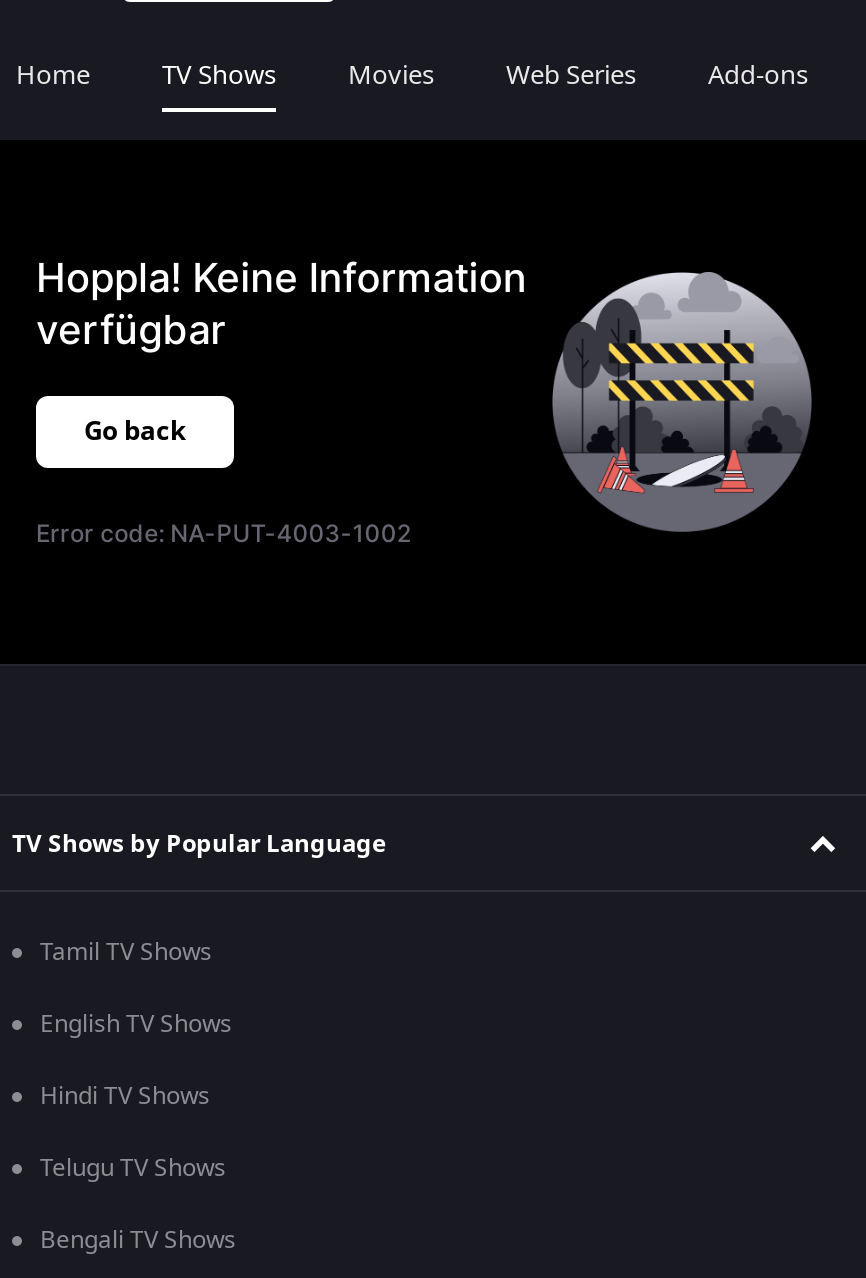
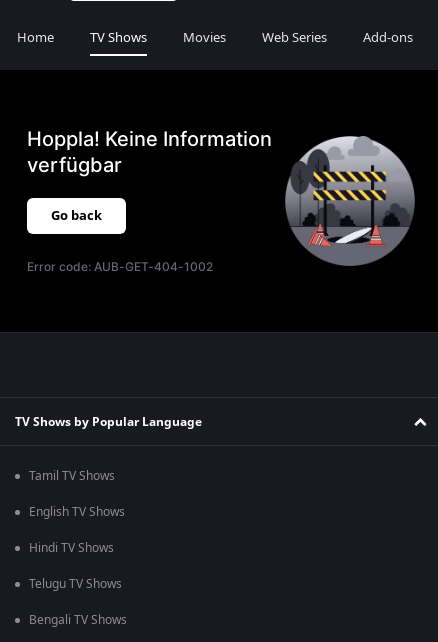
[36,518,411,548] Error code: NA-PUT-4003-1002 -> [27,259,213,274] Error code: AUB-GET-404-1002

